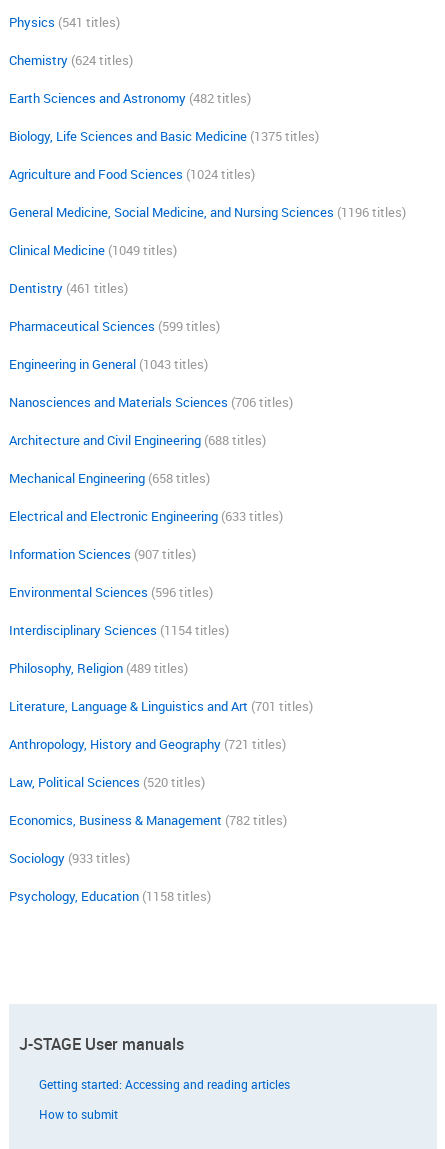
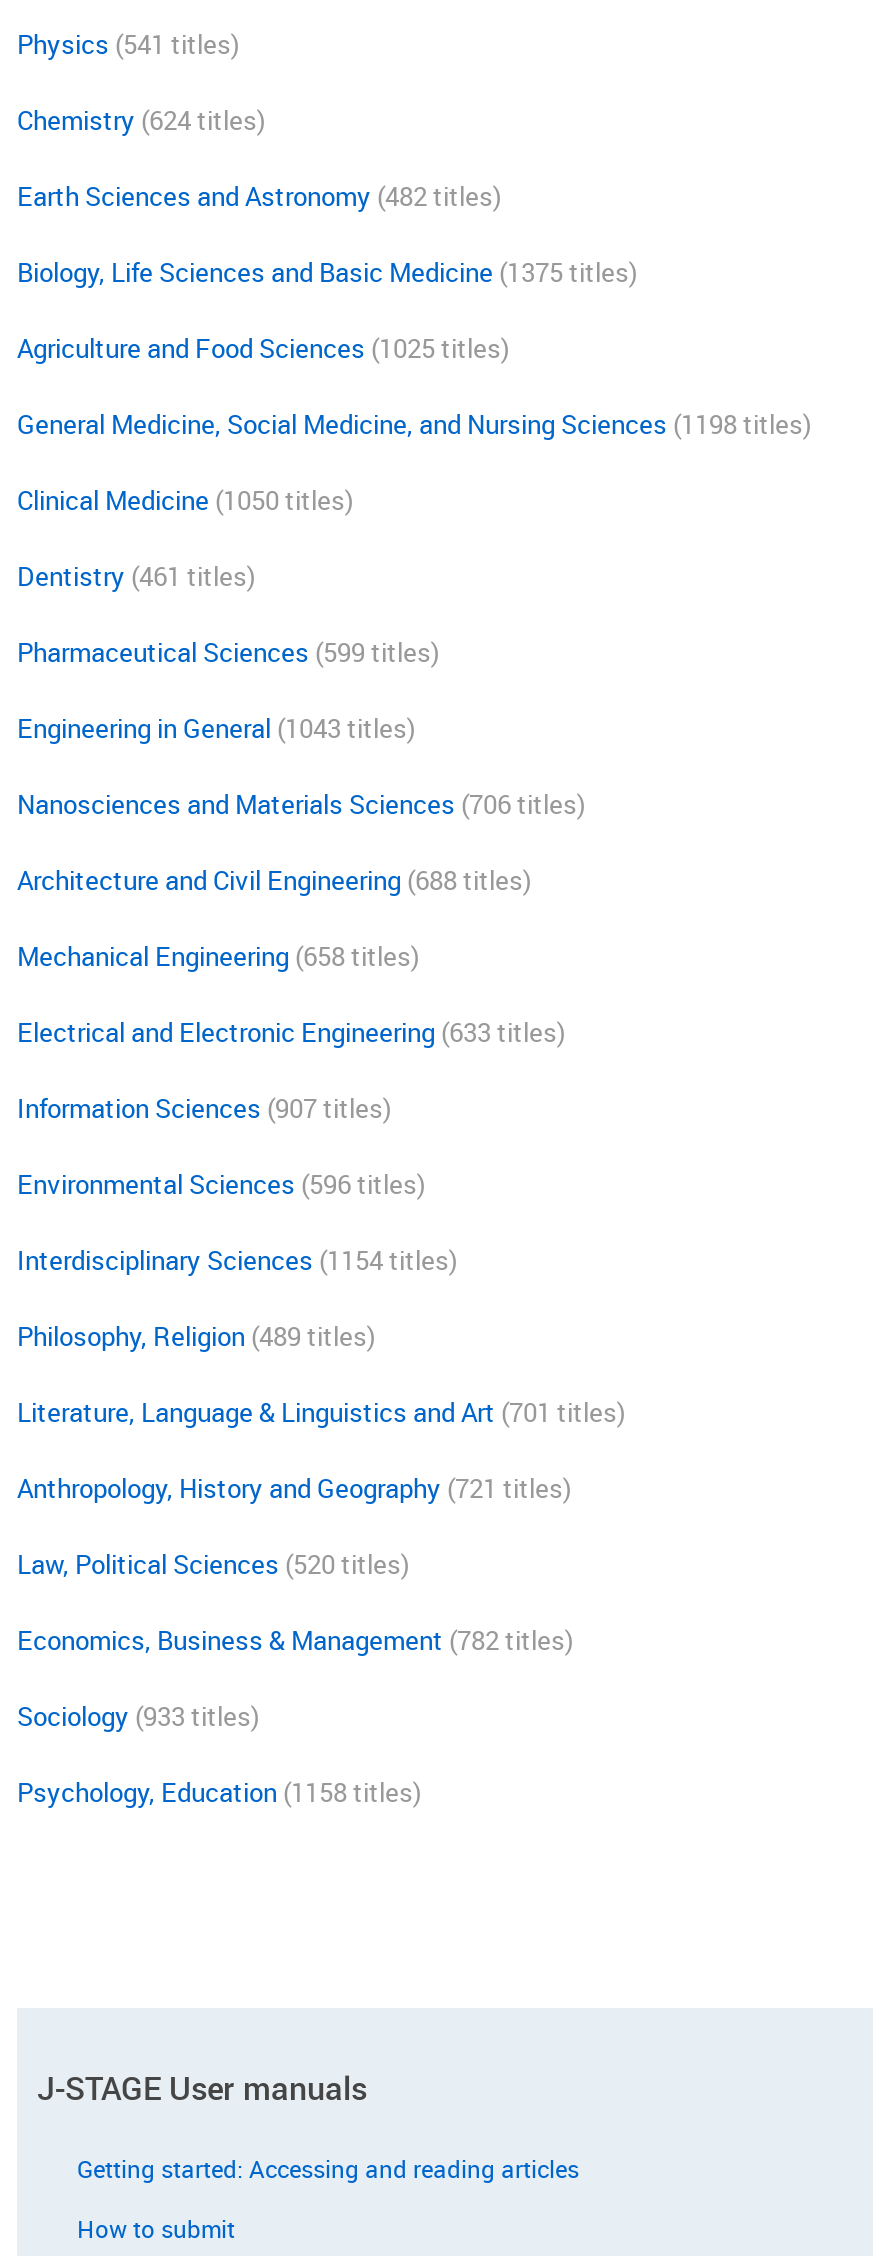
[9,165,255,183] Agriculture and Food Sciences (1024 titles) -> [17,330,509,366] Agriculture and Food Sciences (1025 titles)
[9,203,406,221] General Medicine, Social Medicine, and Nursing Sciences (1196 titles) -> [17,406,811,442] General Medicine, Social Medicine, and Nursing Sciences (1198 titles)
[9,241,177,259] Clinical Medicine (1049 titles) -> [17,482,353,518] Clinical Medicine (1050 titles)

